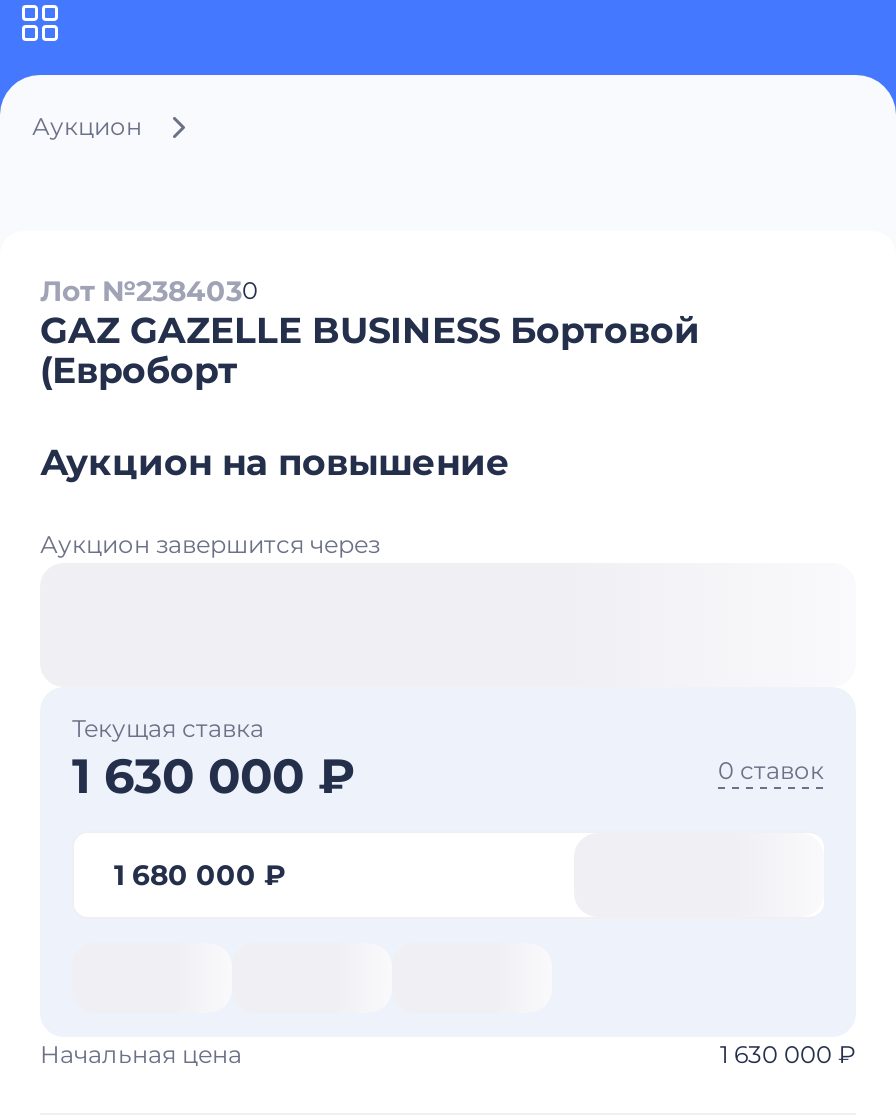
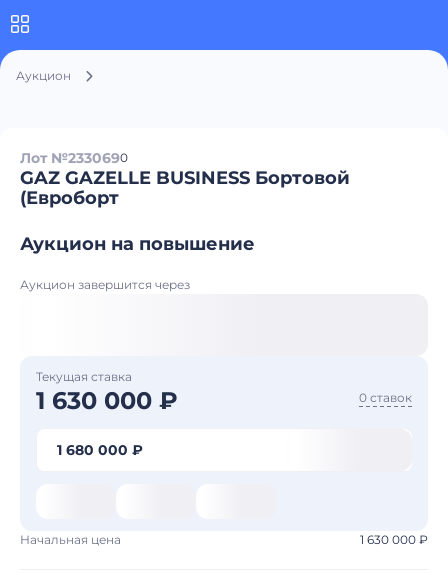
[40,273,258,309] Лот №2384030 -> [20,149,128,167] Лот №2330690

